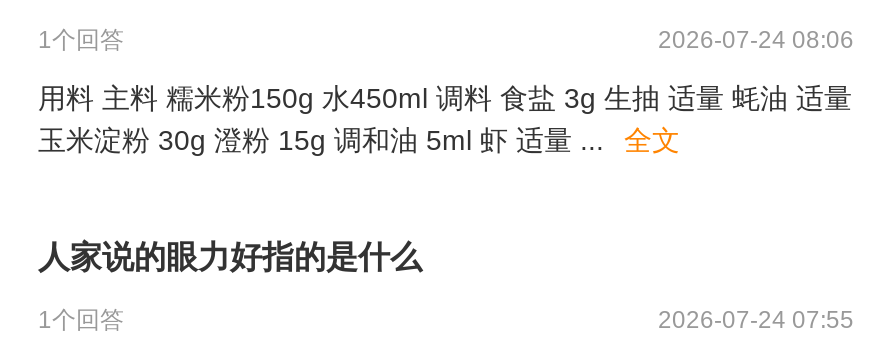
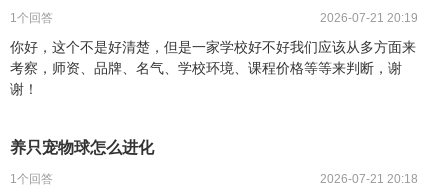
[658,26,854,54] 2026-07-24 08:06 -> [320,11,418,25] 2026-07-21 20:19
[38,82,852,156] 用料 主料 糯米粉150g 水450ml 调料 食盐 3g 生抽 适量 蚝油 适量 | 玉米淀粉 30g 澄粉 15g 调和油 5ml 虾 适量... | 全文 -> [10,39,416,97] 你好，这个不是好清楚，但是一家学校好不好我们应该从多方面来 | 考察，师资、品牌、名气、学校环境、课程价格等等来判断，谢 | 谢！
[38,240,422,274] 人家说的眼力好指的是什么 -> [10,139,154,156] 养只宠物球怎么进化
[658,306,854,334] 2026-07-24 07:55 -> [320,172,418,186] 2026-07-21 20:18

